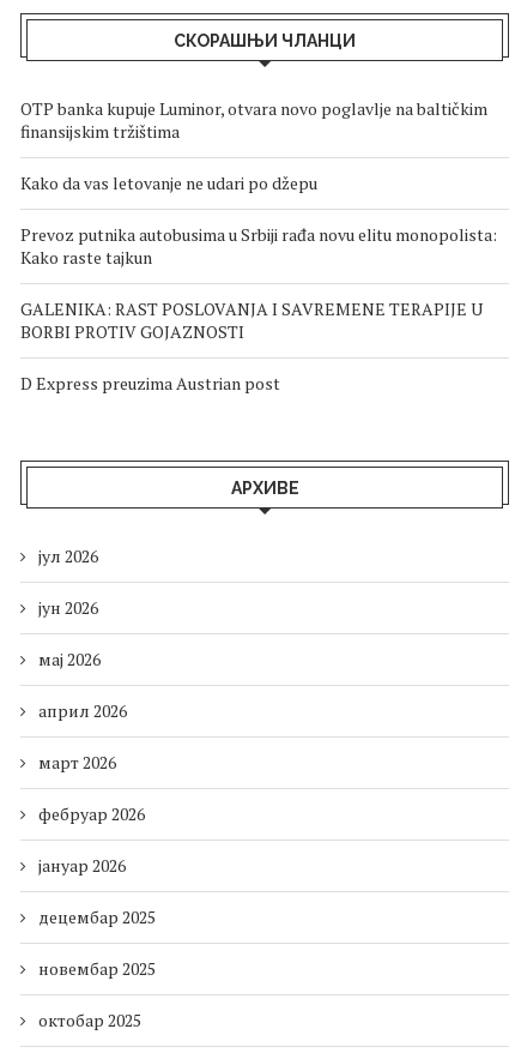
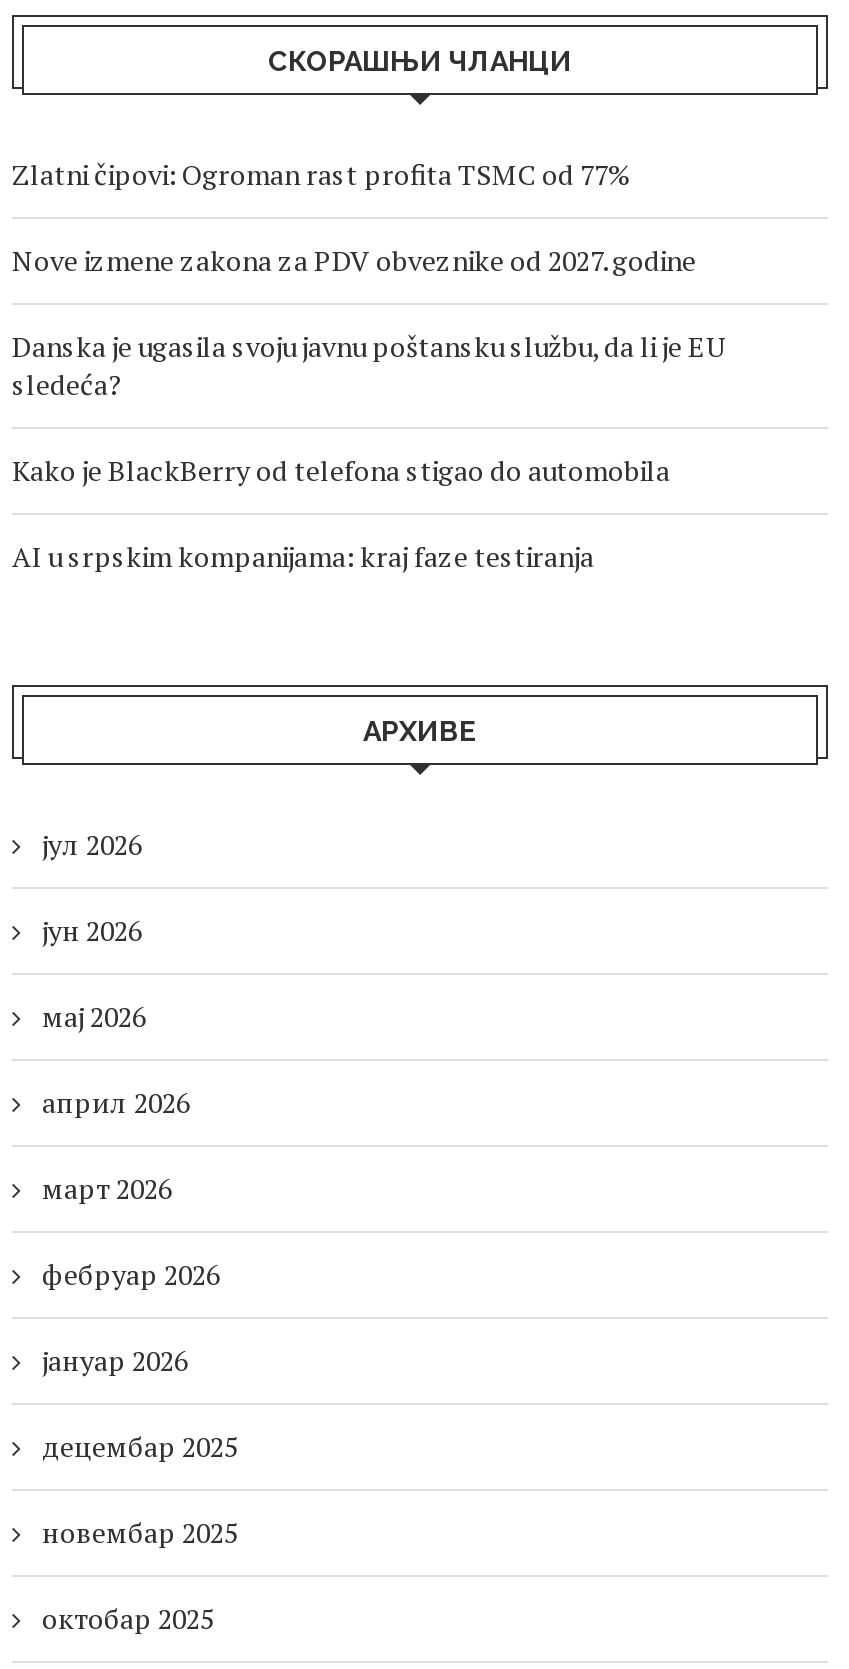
[20,98,487,143] OTP banka kupuje Luminor, otvara novo poglavlje na baltičkim | finansijskim tržištima -> [12,156,632,194] Zlatni čipovi: Ogroman rast profita TSMC od 77%
[20,172,317,195] Kako da vas letovanje ne udari po džepu -> [12,242,696,280] Nove izmene zakona za PDV obveznike od 2027. godine
[20,223,497,269] Prevoz putnika autobusima u Srbiji rađa novu elitu monopolista: | Kako raste tajkun -> [12,328,726,404] Danska je ugasila svoju javnu poštansku službu, da li je EU | sledeća?
[20,298,483,343] GALENIKA: RAST POSLOVANJA I SAVREMENE TERAPIJE U | BORBI PROTIV GOJAZNOSTI -> [12,452,670,490] Kako je BlackBerry od telefona stigao do automobila
[20,372,280,395] D Express preuzima Austrian post -> [12,538,594,576] AI u srpskim kompanijama: kraj faze testiranja

